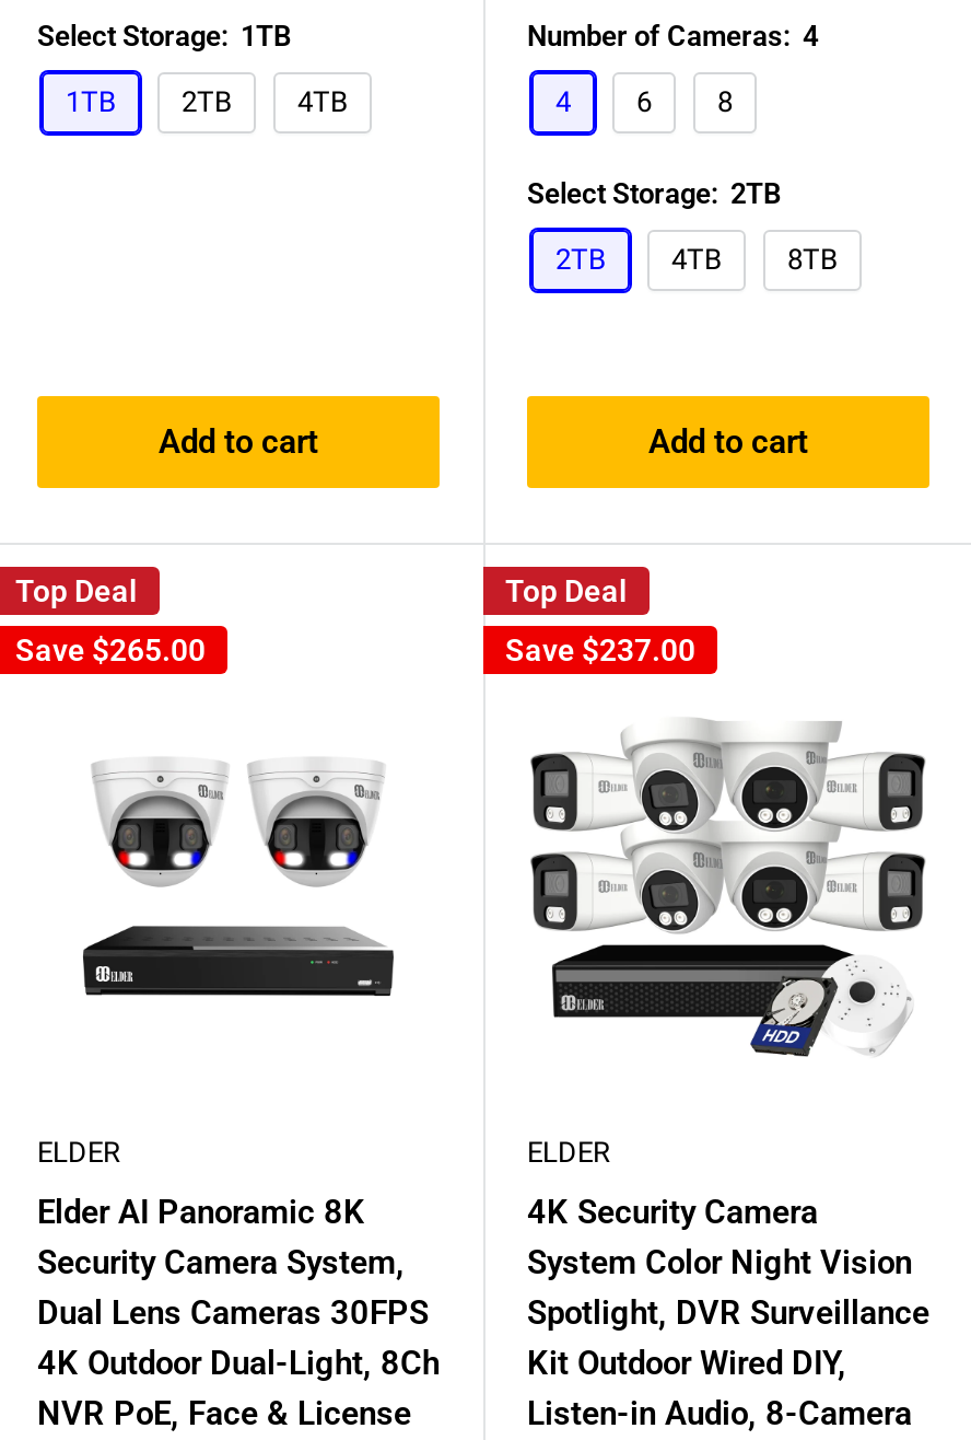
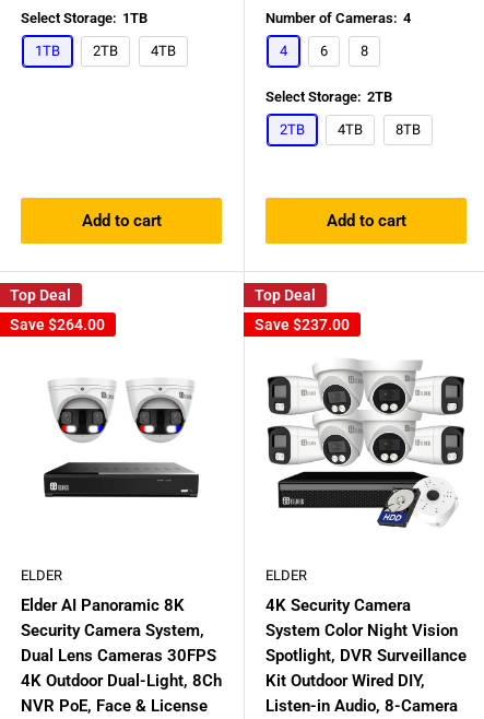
[15,632,206,667] Save $265.00 -> [10,316,105,333] Save $264.00

